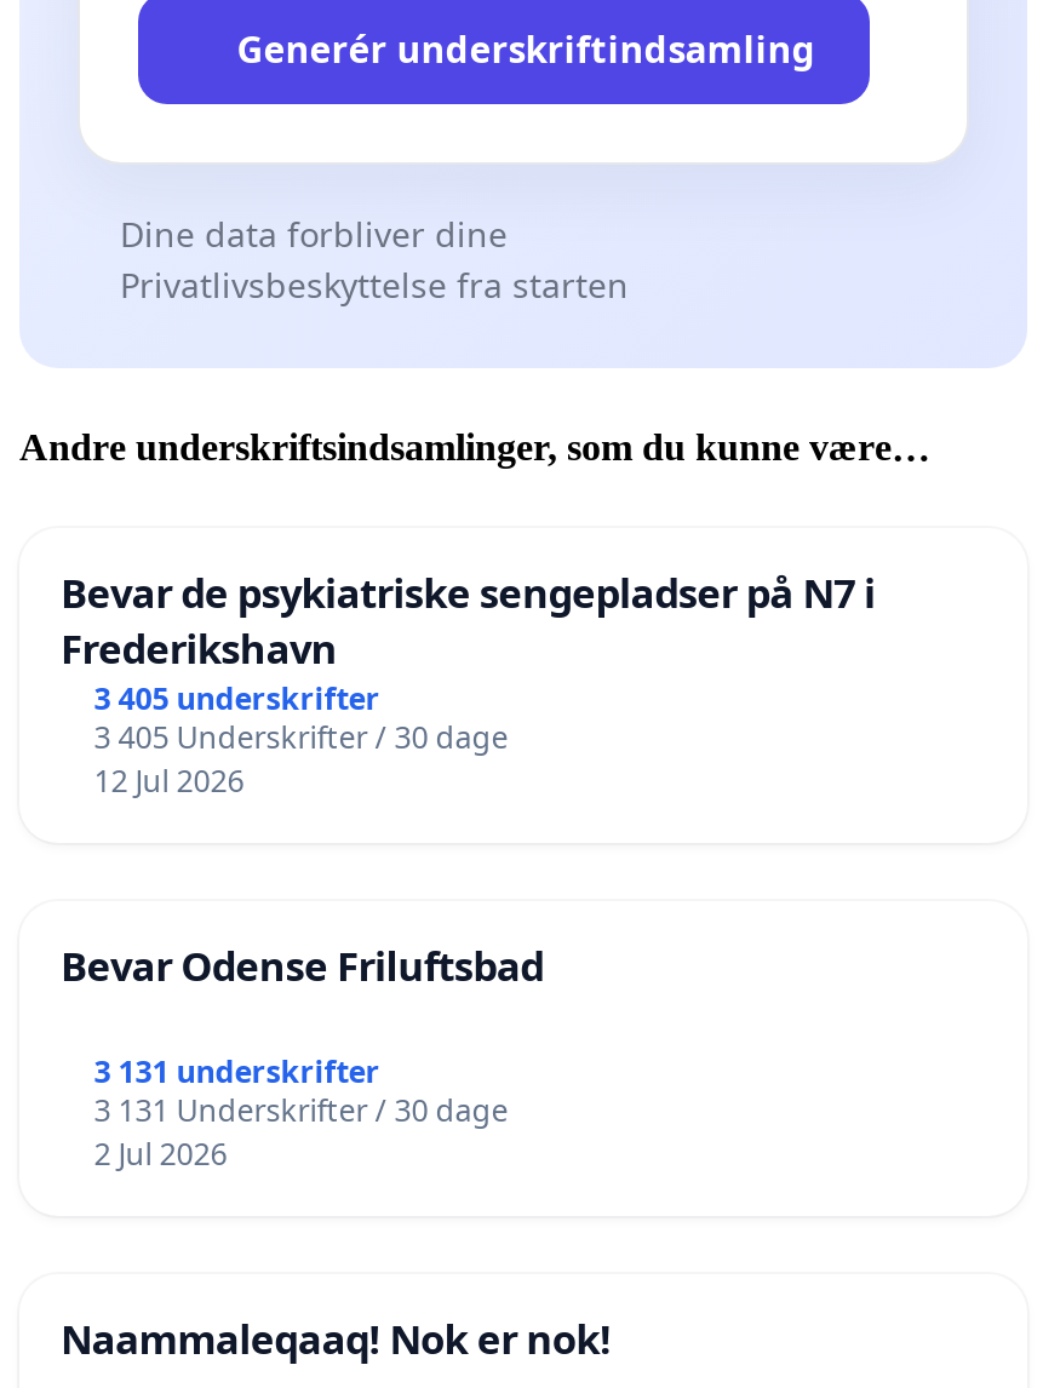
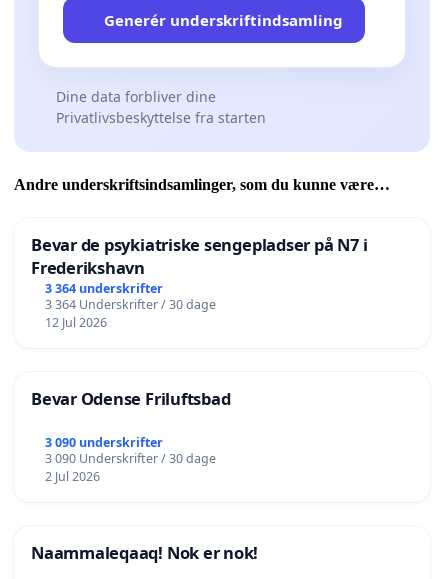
[94,679,380,720] 3 405 underskrifter -> [45,280,163,297] 3 364 underskrifter
[94,717,508,759] 3 405 Underskrifter / 30 dage -> [45,296,216,313] 3 364 Underskrifter / 30 dage
[94,1052,380,1093] 3 131 underskrifter -> [45,434,163,451] 3 090 underskrifter
[94,1090,508,1131] 3 131 Underskrifter / 30 dage -> [45,450,216,467] 3 090 Underskrifter / 30 dage

